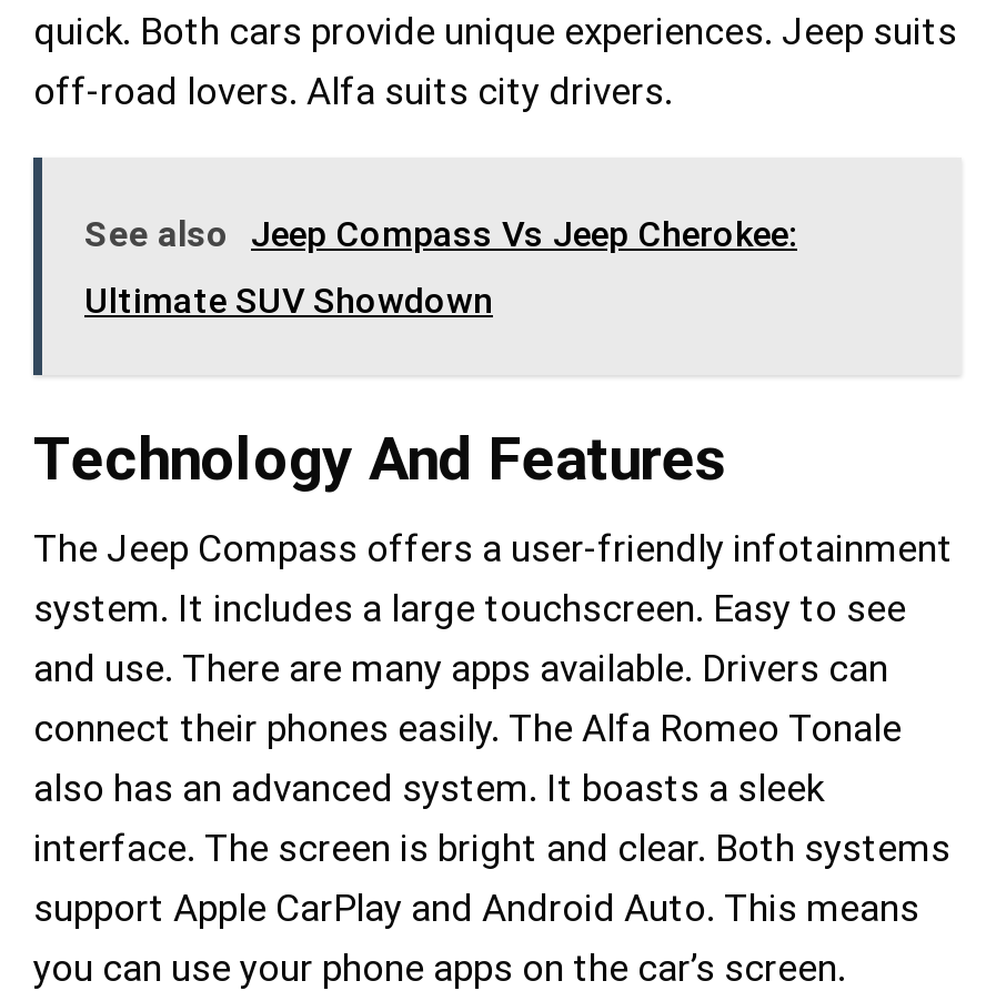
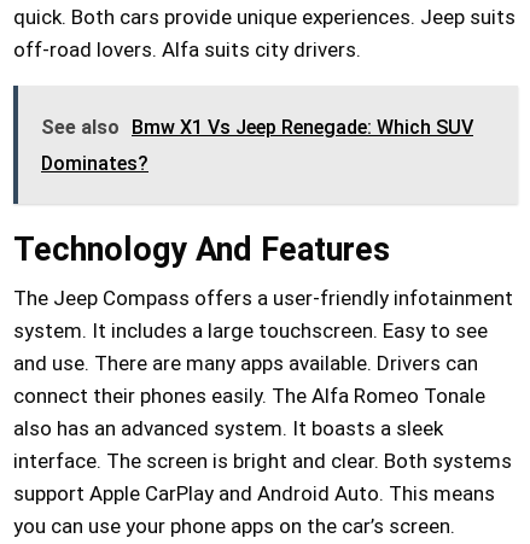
[84,214,797,256] See also Jeep Compass Vs Jeep Cherokee: -> [41,116,473,139] See also Bmw X1 Vs Jeep Renegade: Which SUV
[84,280,493,322] Ultimate SUV Showdown -> [41,152,148,175] Dominates?

